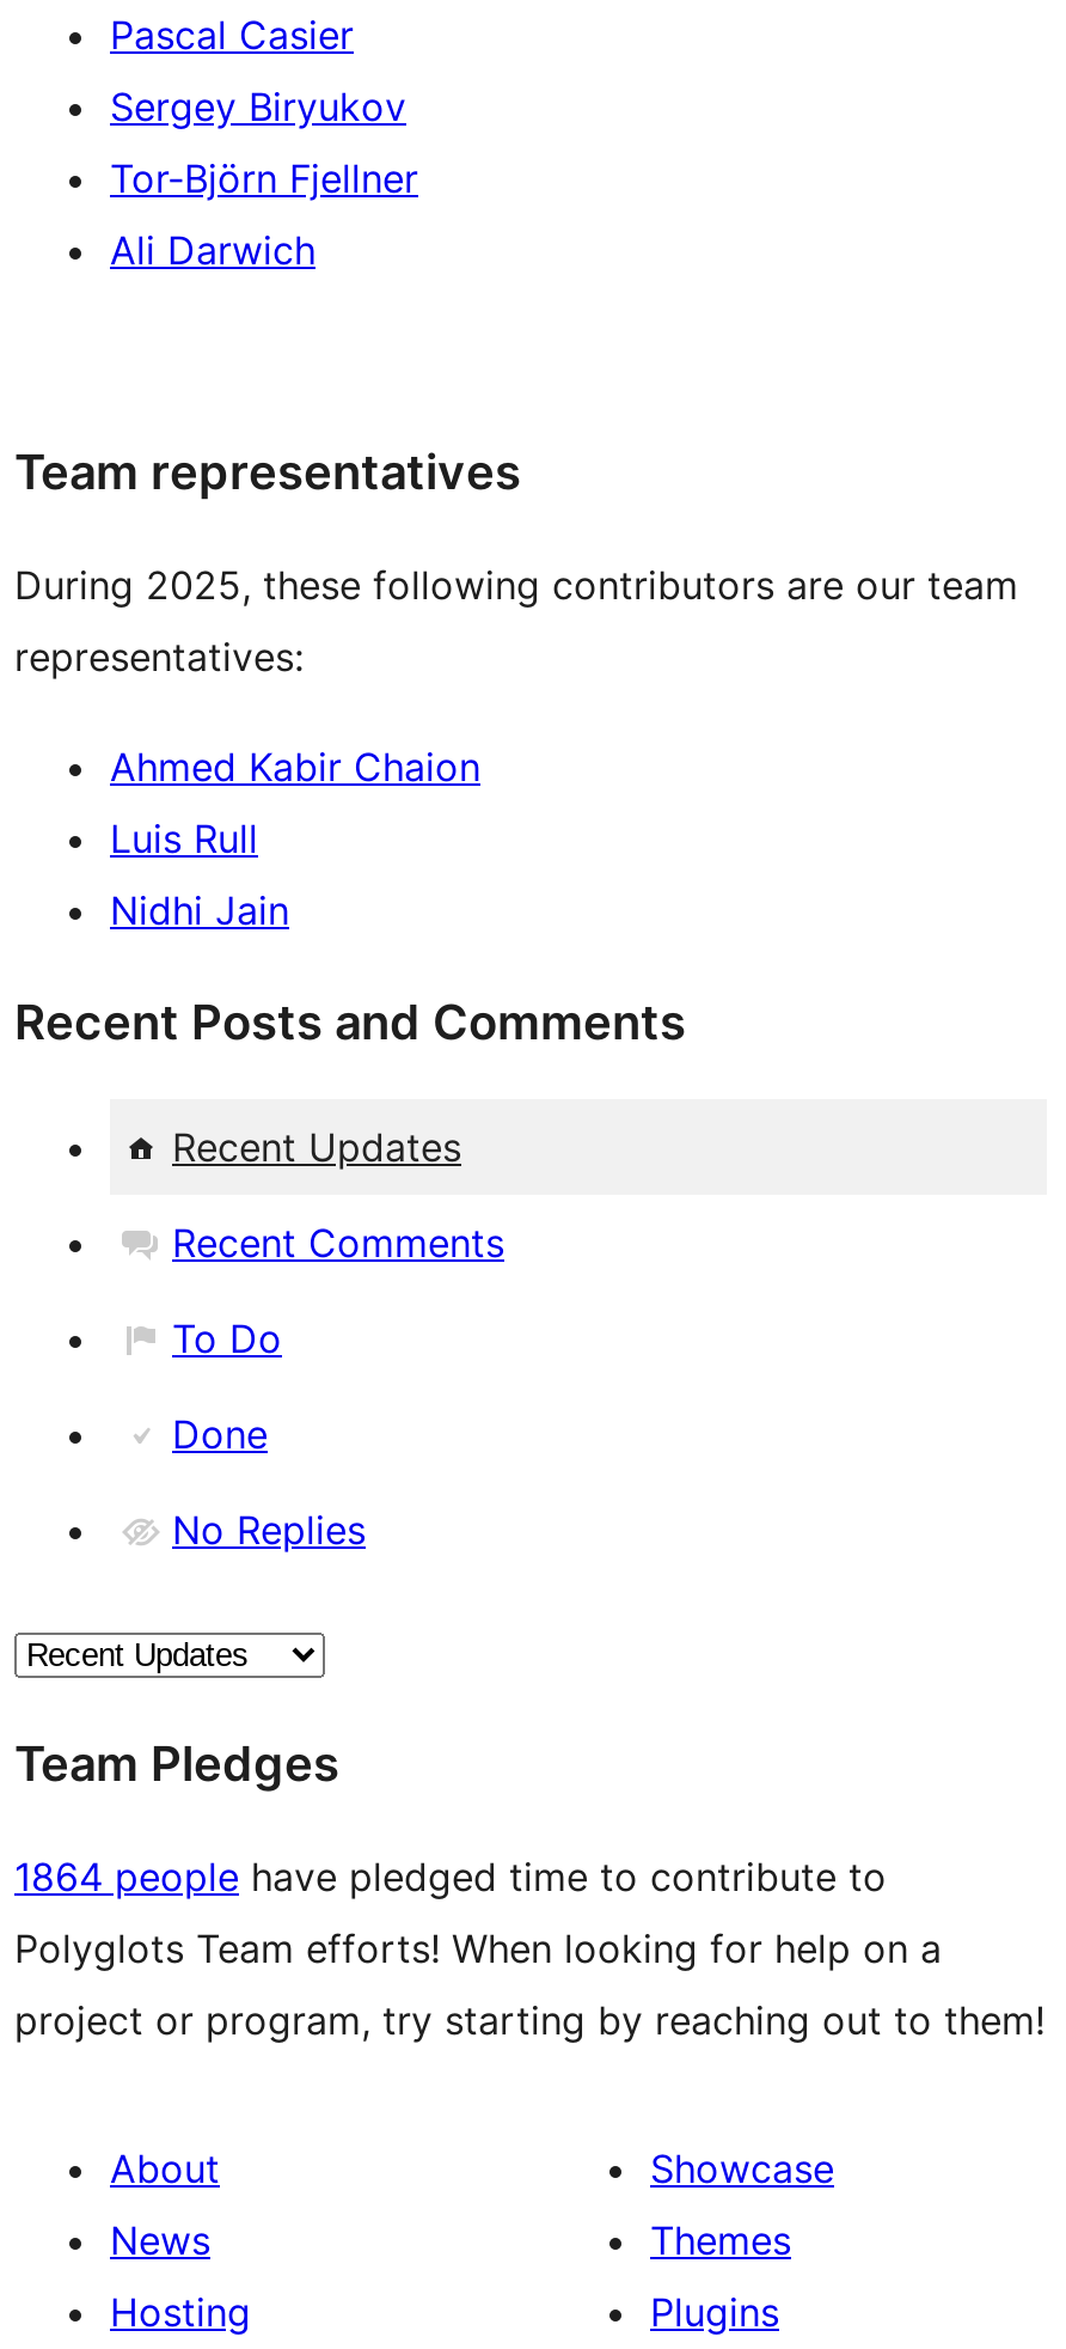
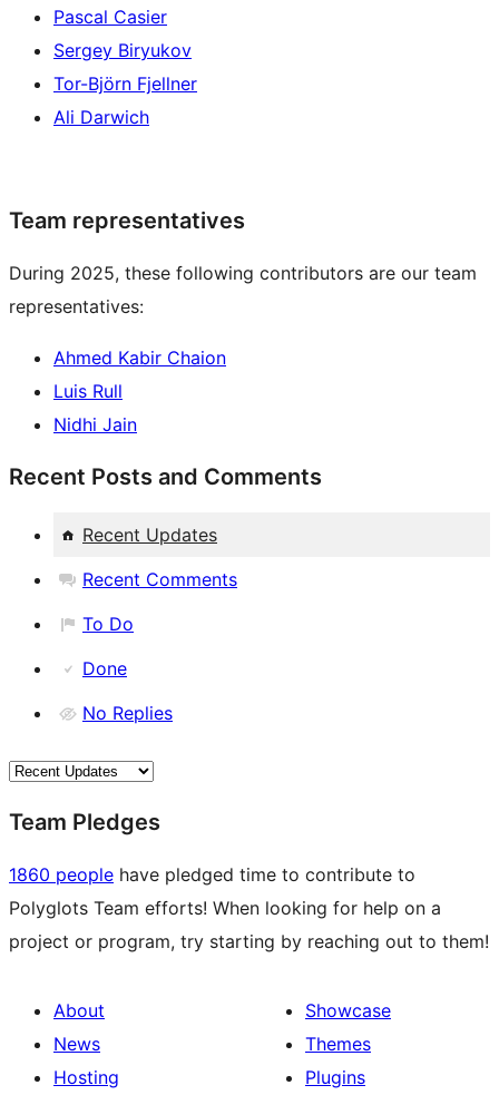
[14,1853,887,1901] 1864 people have pledged time to contribute to -> [9,863,415,886] 1860 people have pledged time to contribute to

